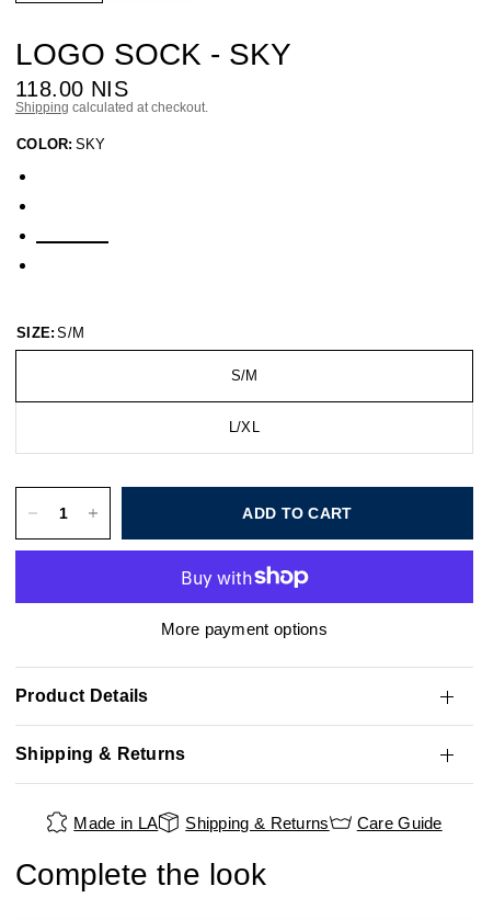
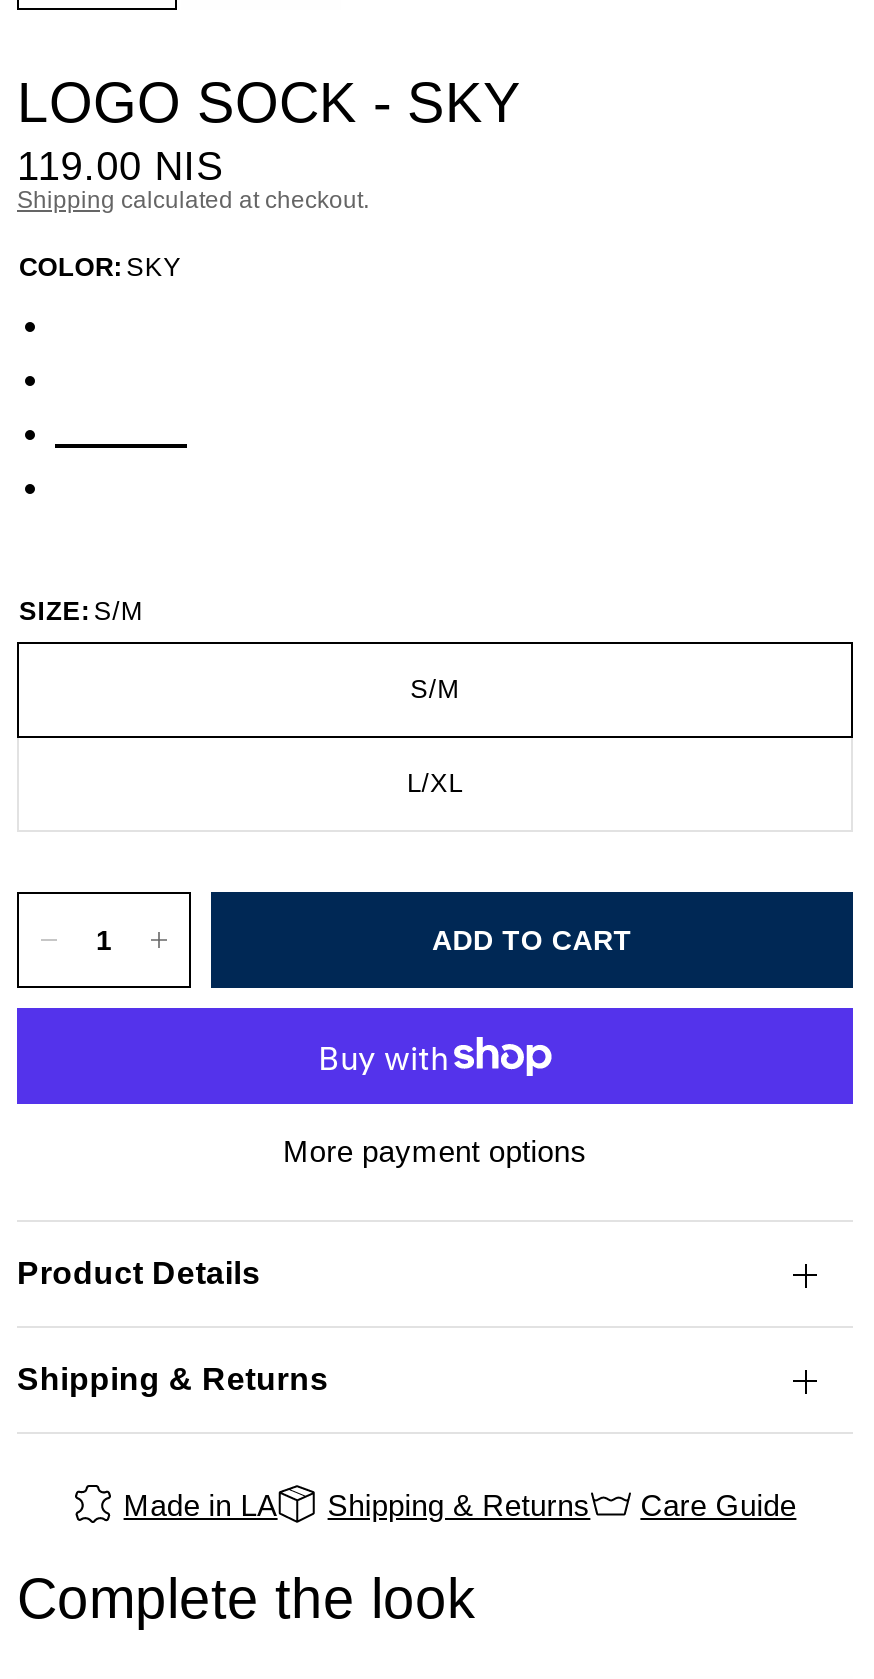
[15,77,128,101] 118.00 NIS -> [17,144,223,188] 119.00 NIS

